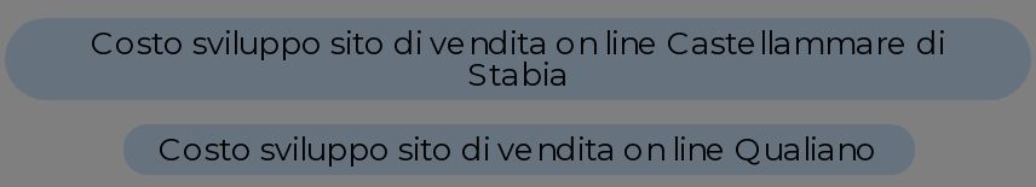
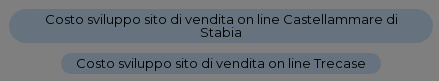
[159,128,877,167] Costo sviluppo sito di vendita on line Qualiano -> [76,55,366,71] Costo sviluppo sito di vendita on line Trecase

